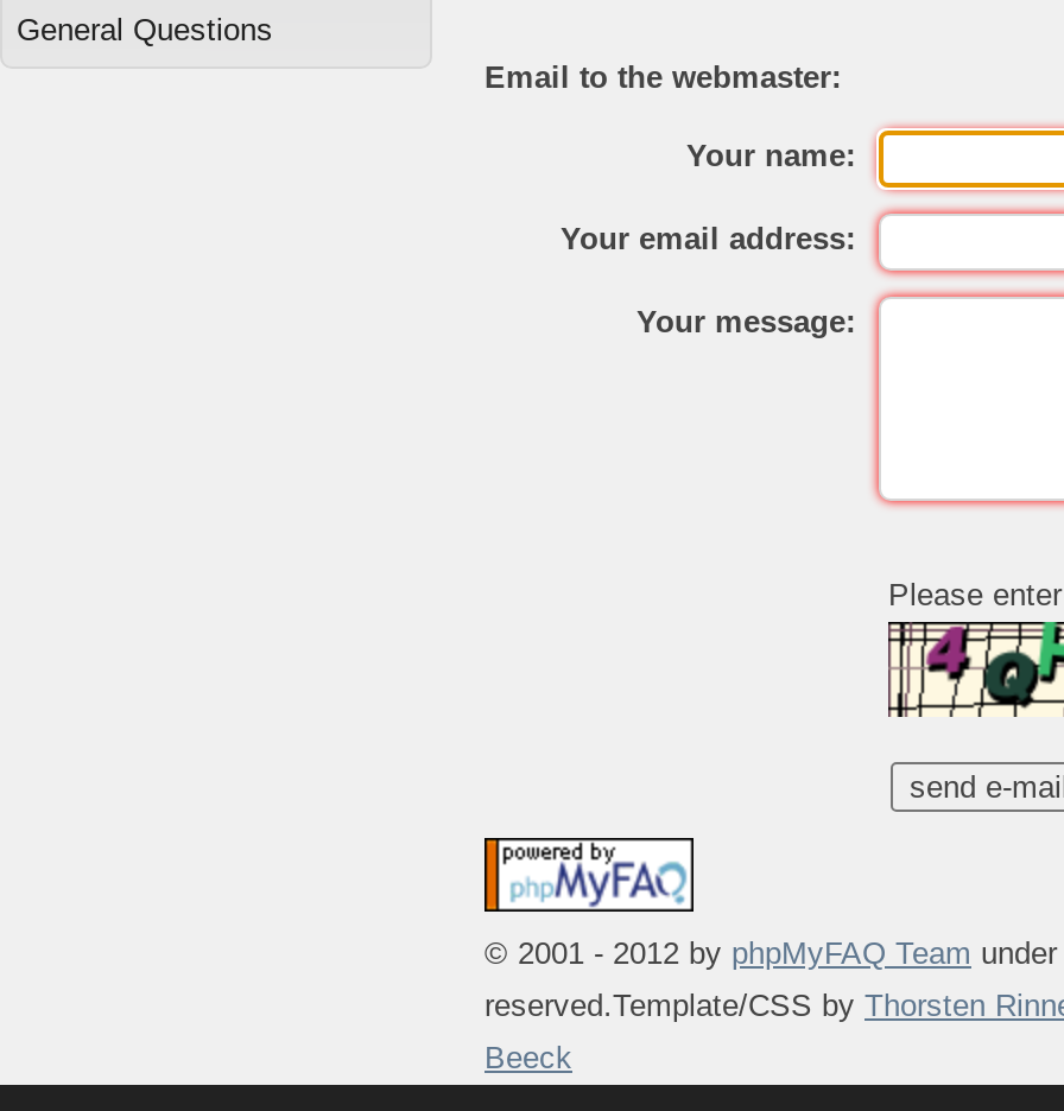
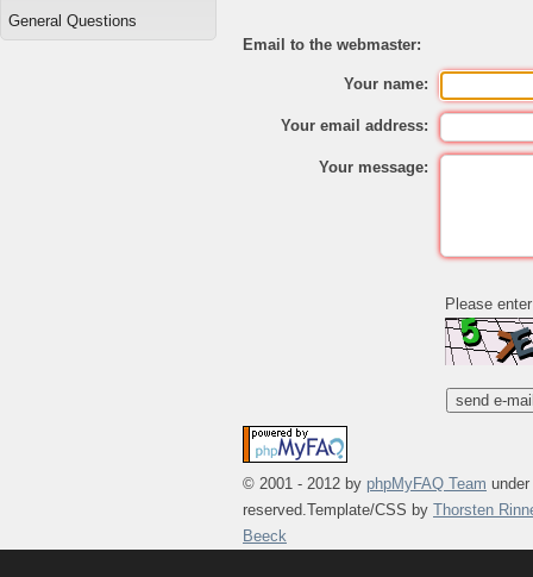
[888,620,1057,719] [image] -> [445,316,529,366] [image]

